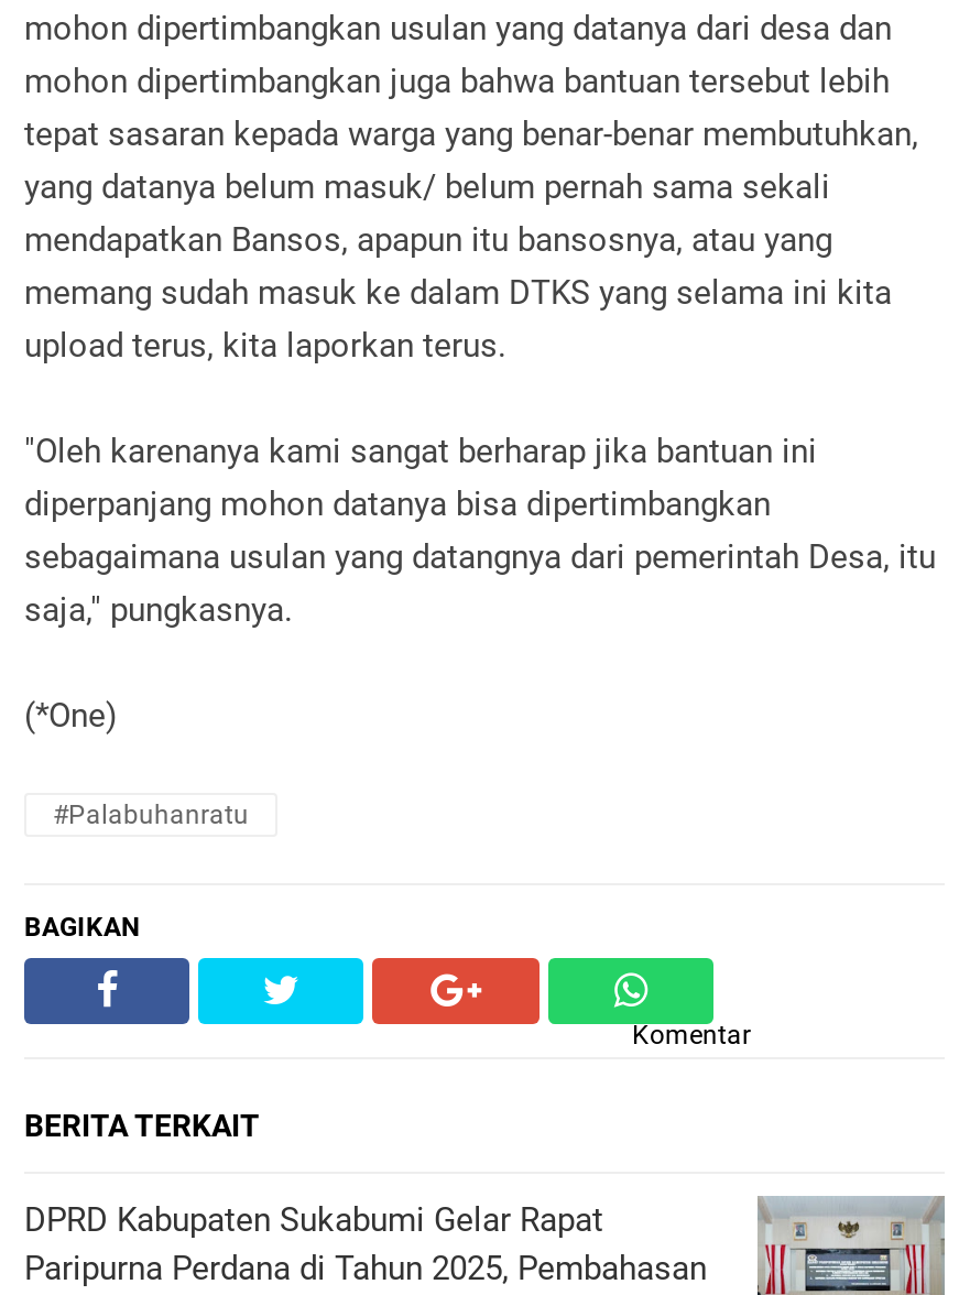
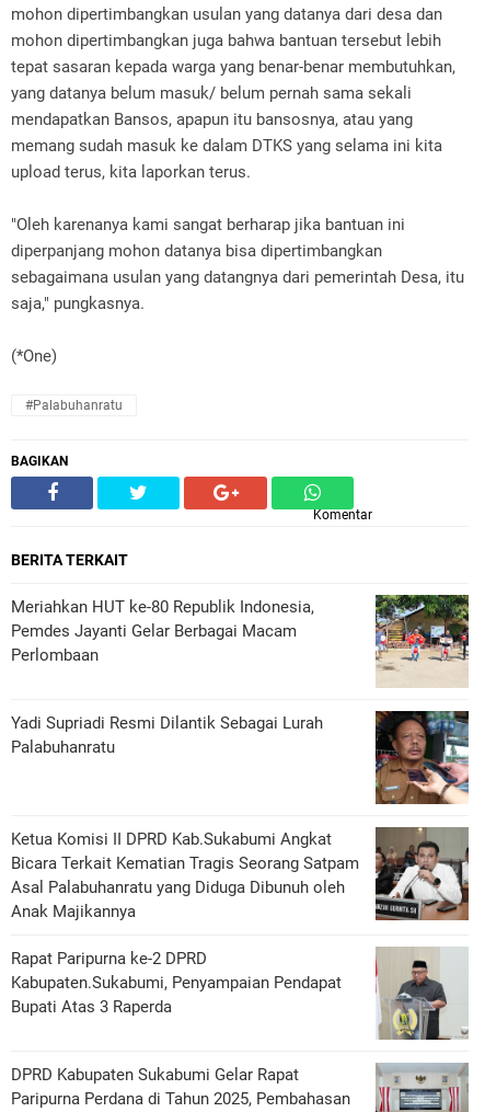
none -> [11,597,323,757] Meriahkan HUT ke-80 Republik Indonesia, | Pemdes Jayanti Gelar Berbagai Macam | Perlombaan | Yadi Supriadi Resmi Dilantik Sebagai Lurah | Palabuhanratu
none -> [11,710,469,1017] [image] | Ketua Komisi II DPRD Kab.Sukabumi Angkat | Bicara Terkait Kematian Tragis Seorang Satpam | Asal Palabuhanratu yang Diduga Dibunuh oleh | Anak Majikannya | Rapat Paripurna ke-2 DPRD | Kabupaten.Sukabumi, Penyampaian Pendapat | Bupati Atas 3 Raperda
none -> [374,947,467,1041] [image]
none -> [376,594,470,688] [image]
none -> [376,826,470,921] [image]

